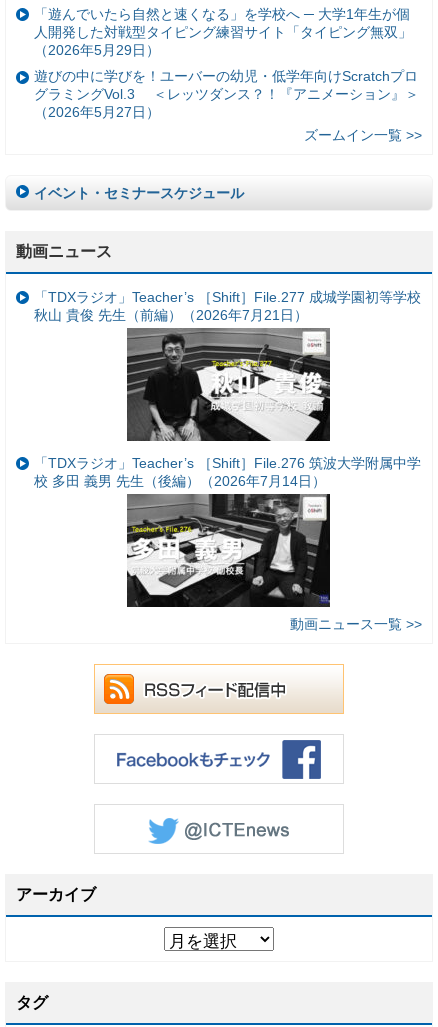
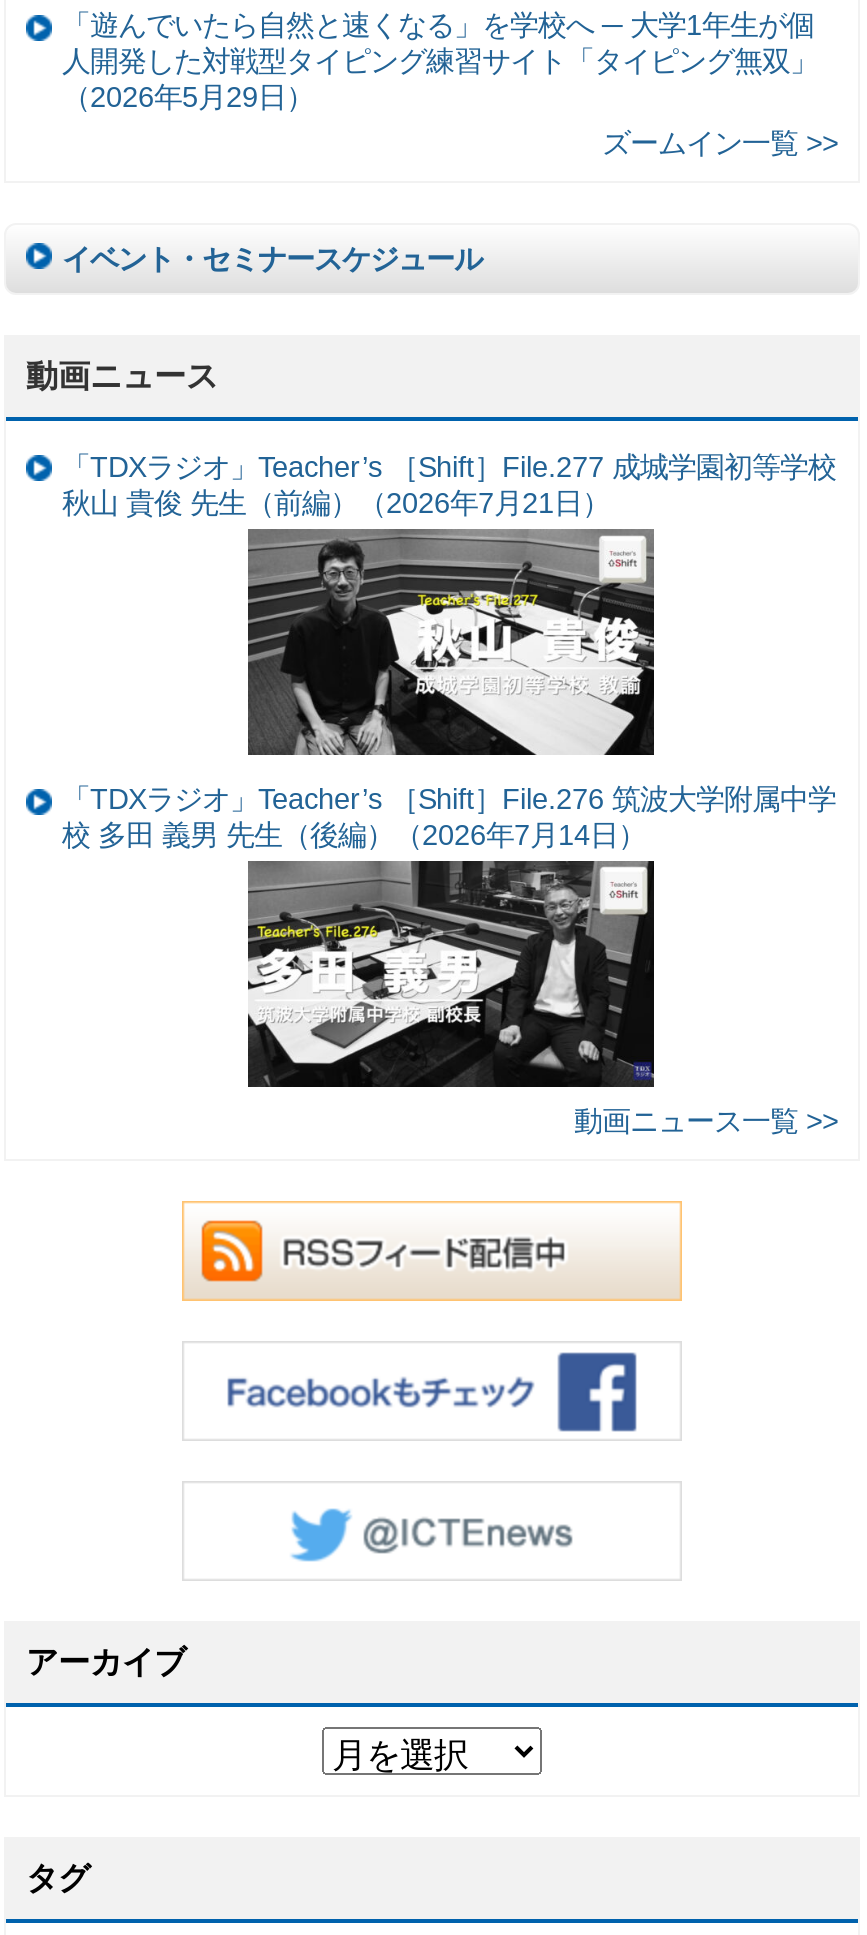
[34,68,419,120] 遊びの中に学びを！ユーバーの幼児・低学年向けScratchプロ | グラミングVol.3 ＜レッツダンス？！『アニメーション』＞ | （2026年5月27日） -> none

